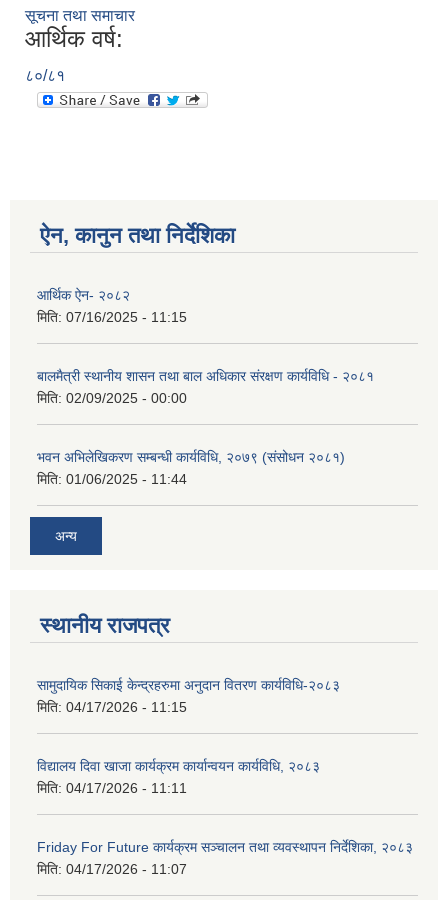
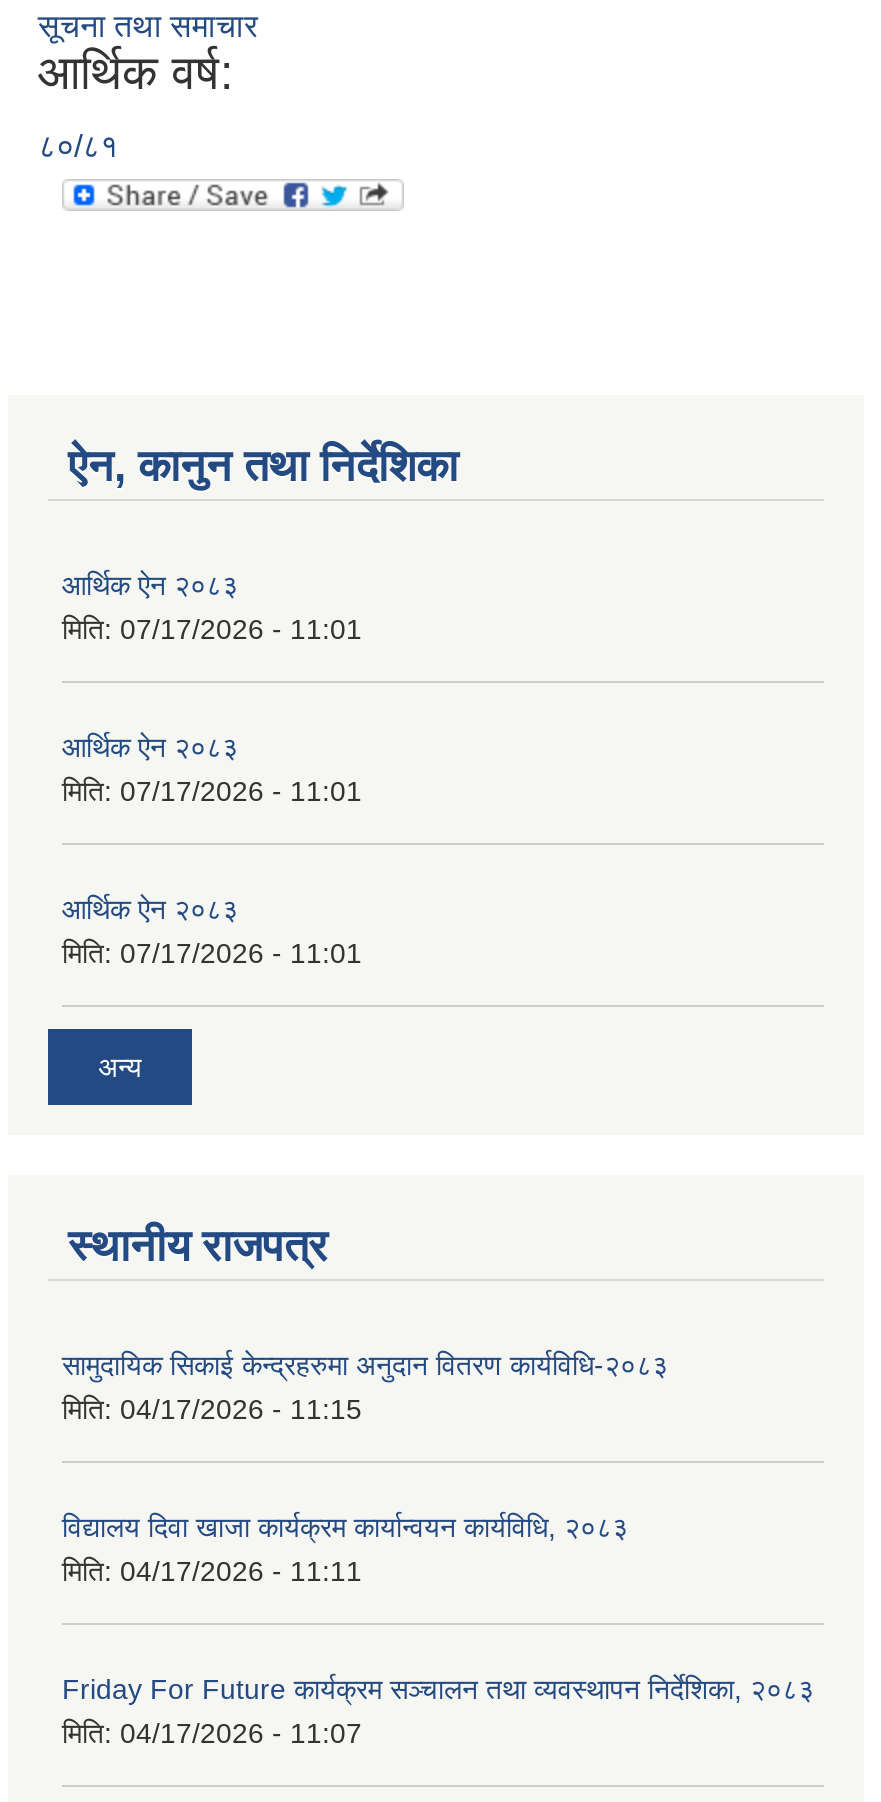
[37,287,187,325] आर्थिक ऐन- २०८२ | मिति: 07/16/2025 - 11:15 -> [62,570,362,646] आर्थिक ऐन २०८३ | मिति: 07/17/2026 - 11:01
[37,368,374,406] बालमैत्री स्थानीय शासन तथा बाल अधिकार संरक्षण कार्यविधि - २०८१ | मिति: 02/09/2025 - 00:00 -> [62,732,362,808] आर्थिक ऐन २०८३ | मिति: 07/17/2026 - 11:01
[37,449,345,487] भवन अभिलेखिकरण सम्बन्धी कार्यविधि, २०७९ (संसोधन २०८१) | मिति: 01/06/2025 - 11:44 -> [62,894,362,970] आर्थिक ऐन २०८३ | मिति: 07/17/2026 - 11:01

